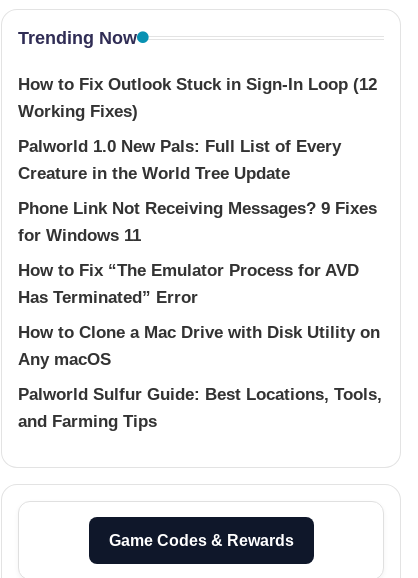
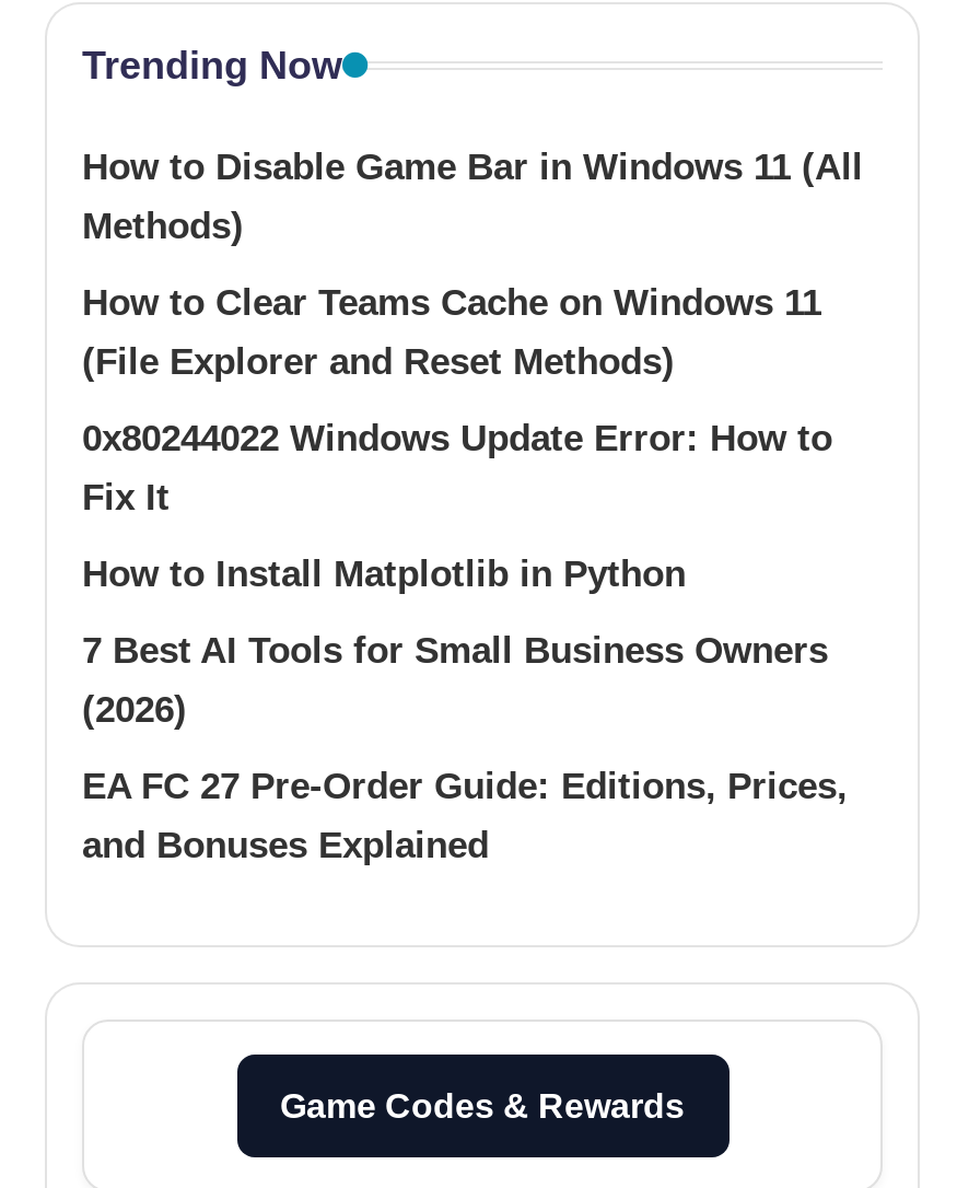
[18,75,377,121] How to Fix Outlook Stuck in Sign-In Loop (12 | Working Fixes) -> [82,147,863,247] How to Disable Game Bar in Windows 11 (All | Methods)
[18,137,341,183] Palworld 1.0 New Pals: Full List of Every | Creature in the World Tree Update -> [82,282,821,383] How to Clear Teams Cache on Windows 11 | (File Explorer and Reset Methods)
[18,199,377,245] Phone Link Not Receiving Messages? 9 Fixes | for Windows 11 -> [82,418,832,519] 0x80244022 Windows Update Error: How to | Fix It
[18,261,359,307] How to Fix “The Emulator Process for AVD | Has Terminated” Error -> [82,554,686,595] How to Install Matplotlib in Python
[18,323,380,369] How to Clone a Mac Drive with Disk Utility on | Any macOS -> [82,630,828,731] 7 Best AI Tools for Small Business Owners | (2026)
[18,385,382,431] Palworld Sulfur Guide: Best Locations, Tools, | and Farming Tips -> [82,766,848,866] EA FC 27 Pre-Order Guide: Editions, Prices, | and Bonuses Explained

